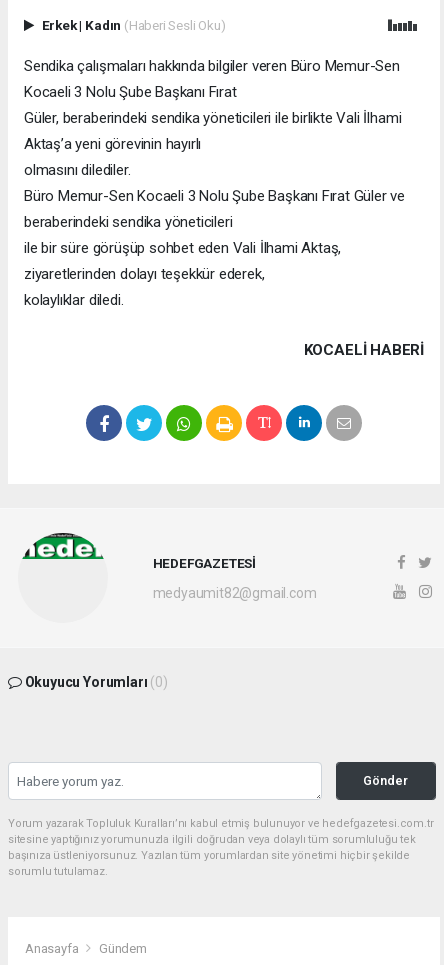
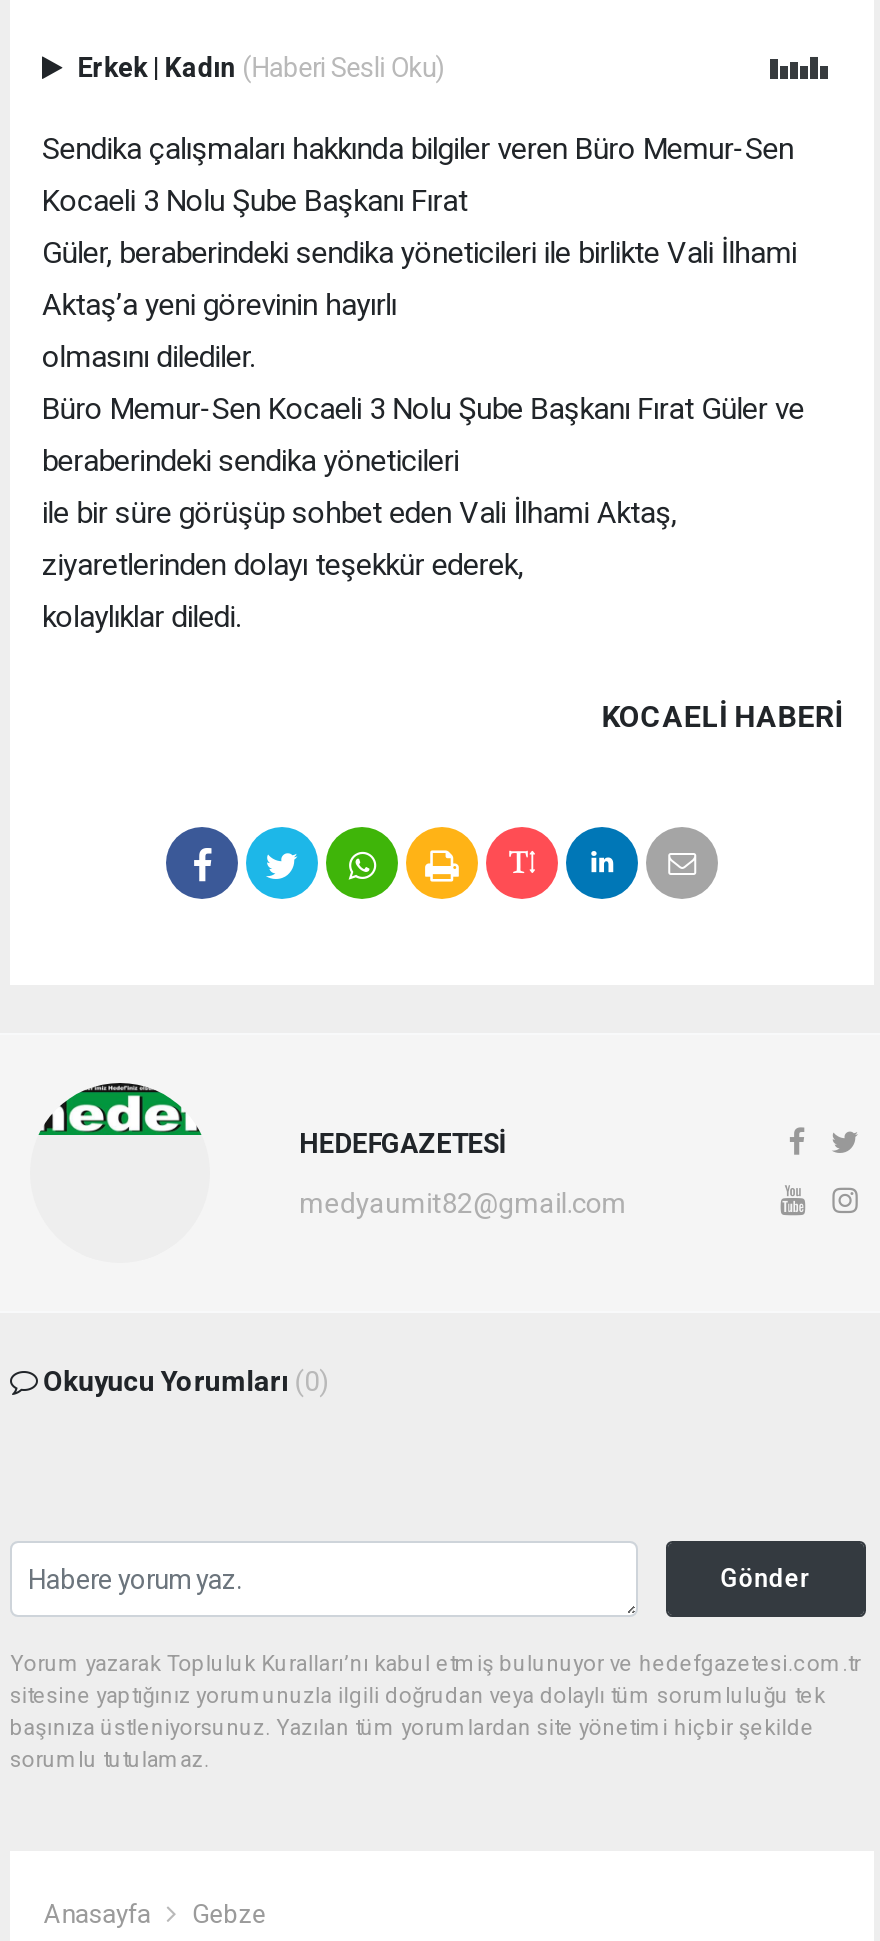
[99,941,147,956] Gündem -> [192,1898,266,1928] Gebze

